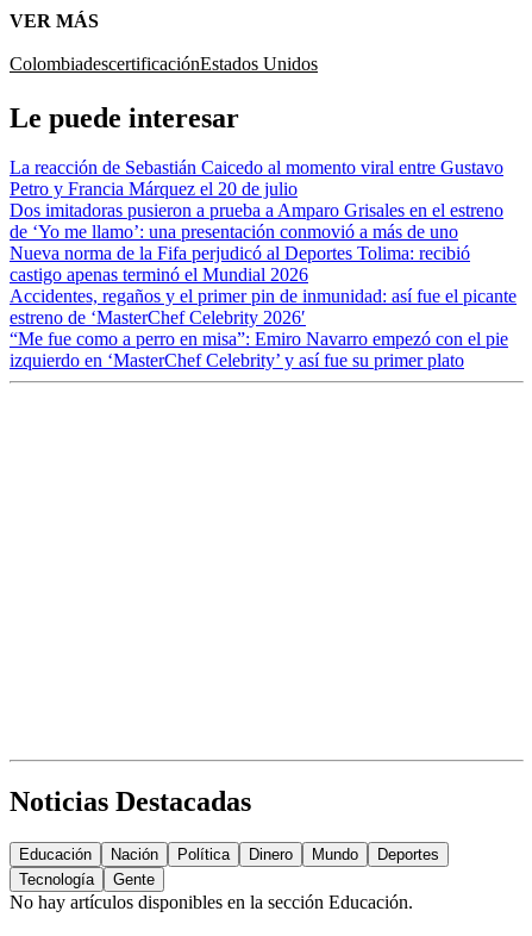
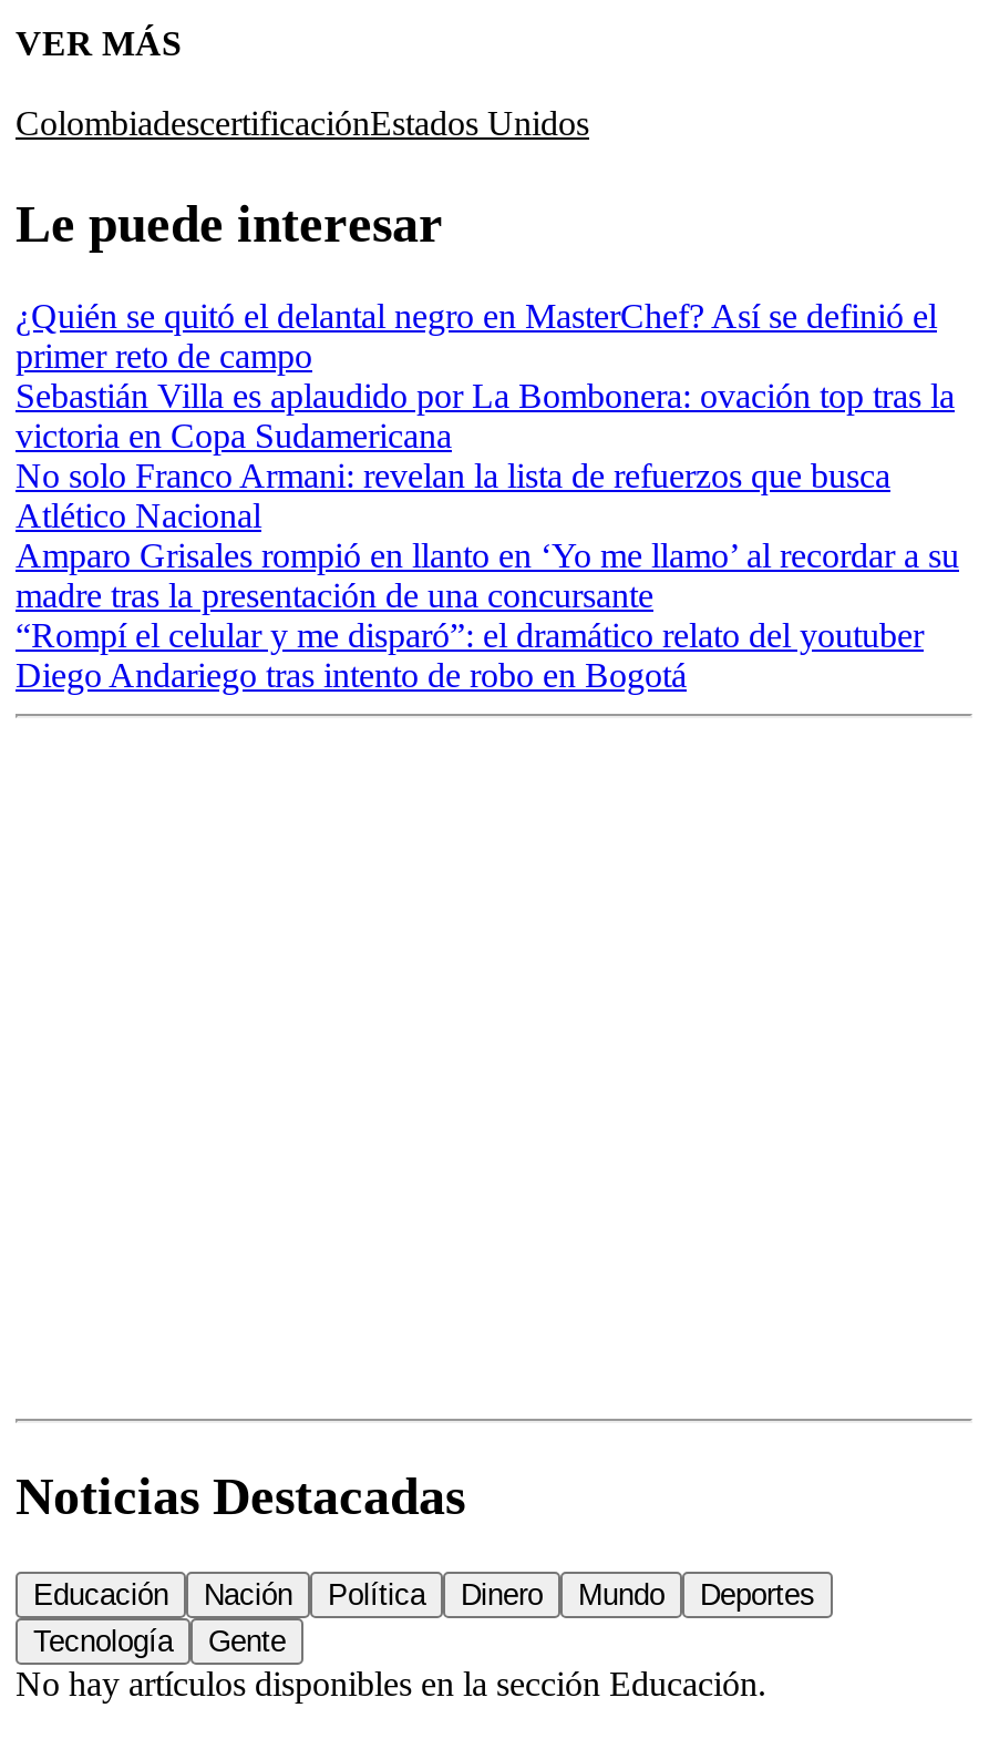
[10,158,517,371] La reacción de Sebastián Caicedo al momento viral entre Gustavo | Petro y Francia Márquez el 20 de julio | Dos imitadoras pusieron a prueba a Amparo Grisales en el estreno | de ‘Yo me llamo’: una presentación conmovió a más de uno | Nueva norma de la Fifa perjudicó al Deportes Tolima: recibió | castigo apenas terminó el Mundial 2026 | Accidentes, regaños y el primer pin de inmunidad: así fue el picante | estreno de ‘MasterChef Celebrity 2026′ | “Me fue como a perro en misa”: Emiro Navarro empezó con el pie | izquierdo en ‘MasterChef Celebrity’ y así fue su primer plato -> [16,298,959,695] ¿Quién se quitó el delantal negro en MasterChef? Así se definió el | primer reto de campo | Sebastián Villa es aplaudido por La Bombonera: ovación top tras la | victoria en Copa Sudamericana | No solo Franco Armani: revelan la lista de refuerzos que busca | Atlético Nacional | Amparo Grisales rompió en llanto en ‘Yo me llamo’ al recordar a su | madre tras la presentación de una concursante | “Rompí el celular y me disparó”: el dramático relato del youtuber | Diego Andariego tras intento de robo en Bogotá

